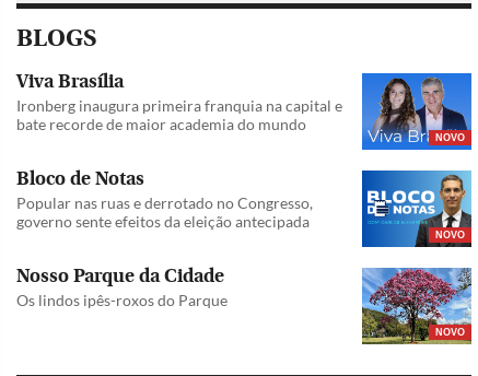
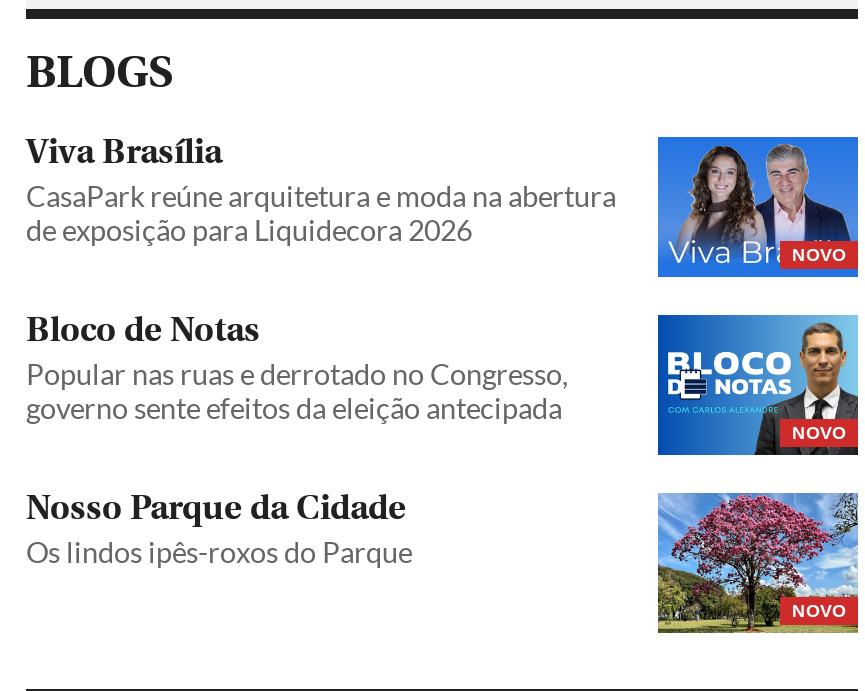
[16,96,342,133] Ironberg inaugura primeira franquia na capital e | bate recorde de maior academia do mundo -> [26,178,616,246] CasaPark reúne arquitetura e moda na abertura | de exposição para Liquidecora 2026

